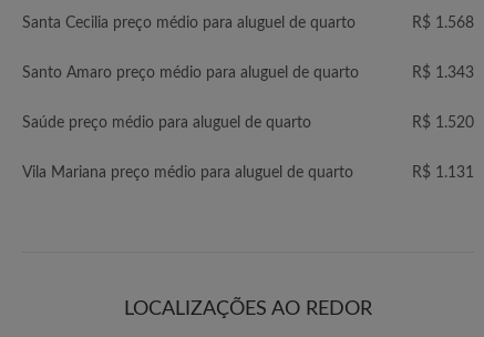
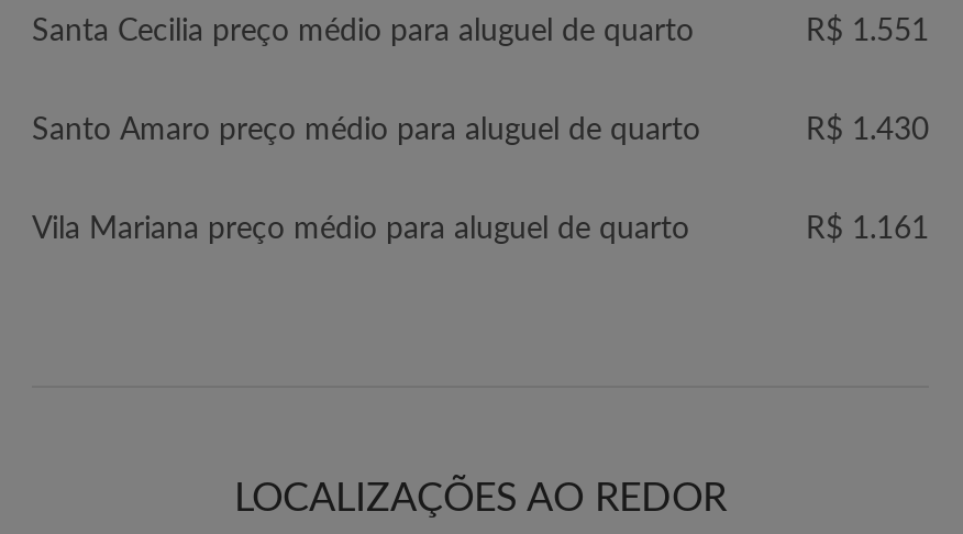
[412,16,474,31] R$ 1.568 -> [806,16,929,47] R$ 1.551
[22,65,474,131] R$ 1.343 | Saúde preço médio para aluguel de quarto | R$ 1.520 -> [806,115,929,146] R$ 1.430
[412,165,474,181] R$ 1.131 -> [806,214,929,245] R$ 1.161

